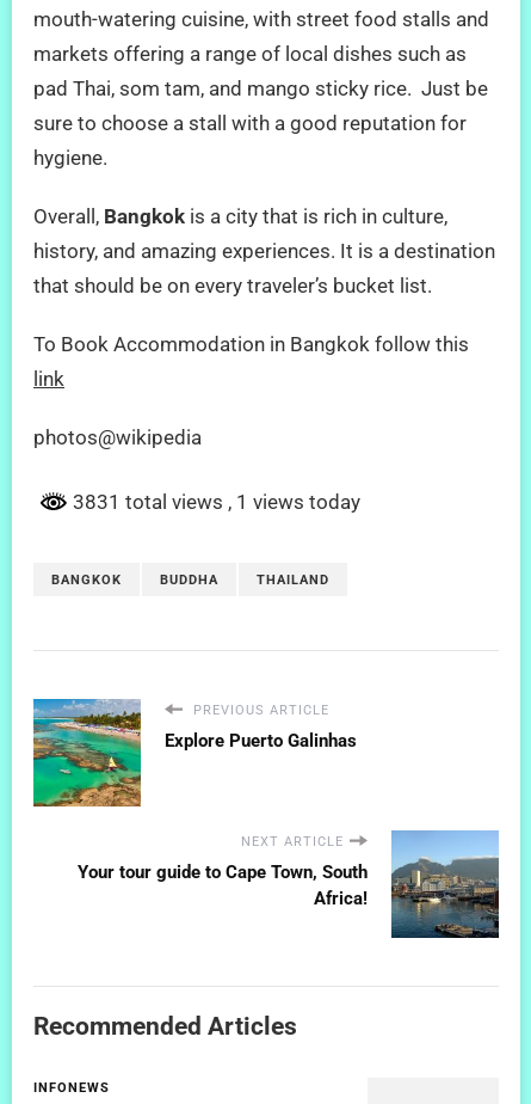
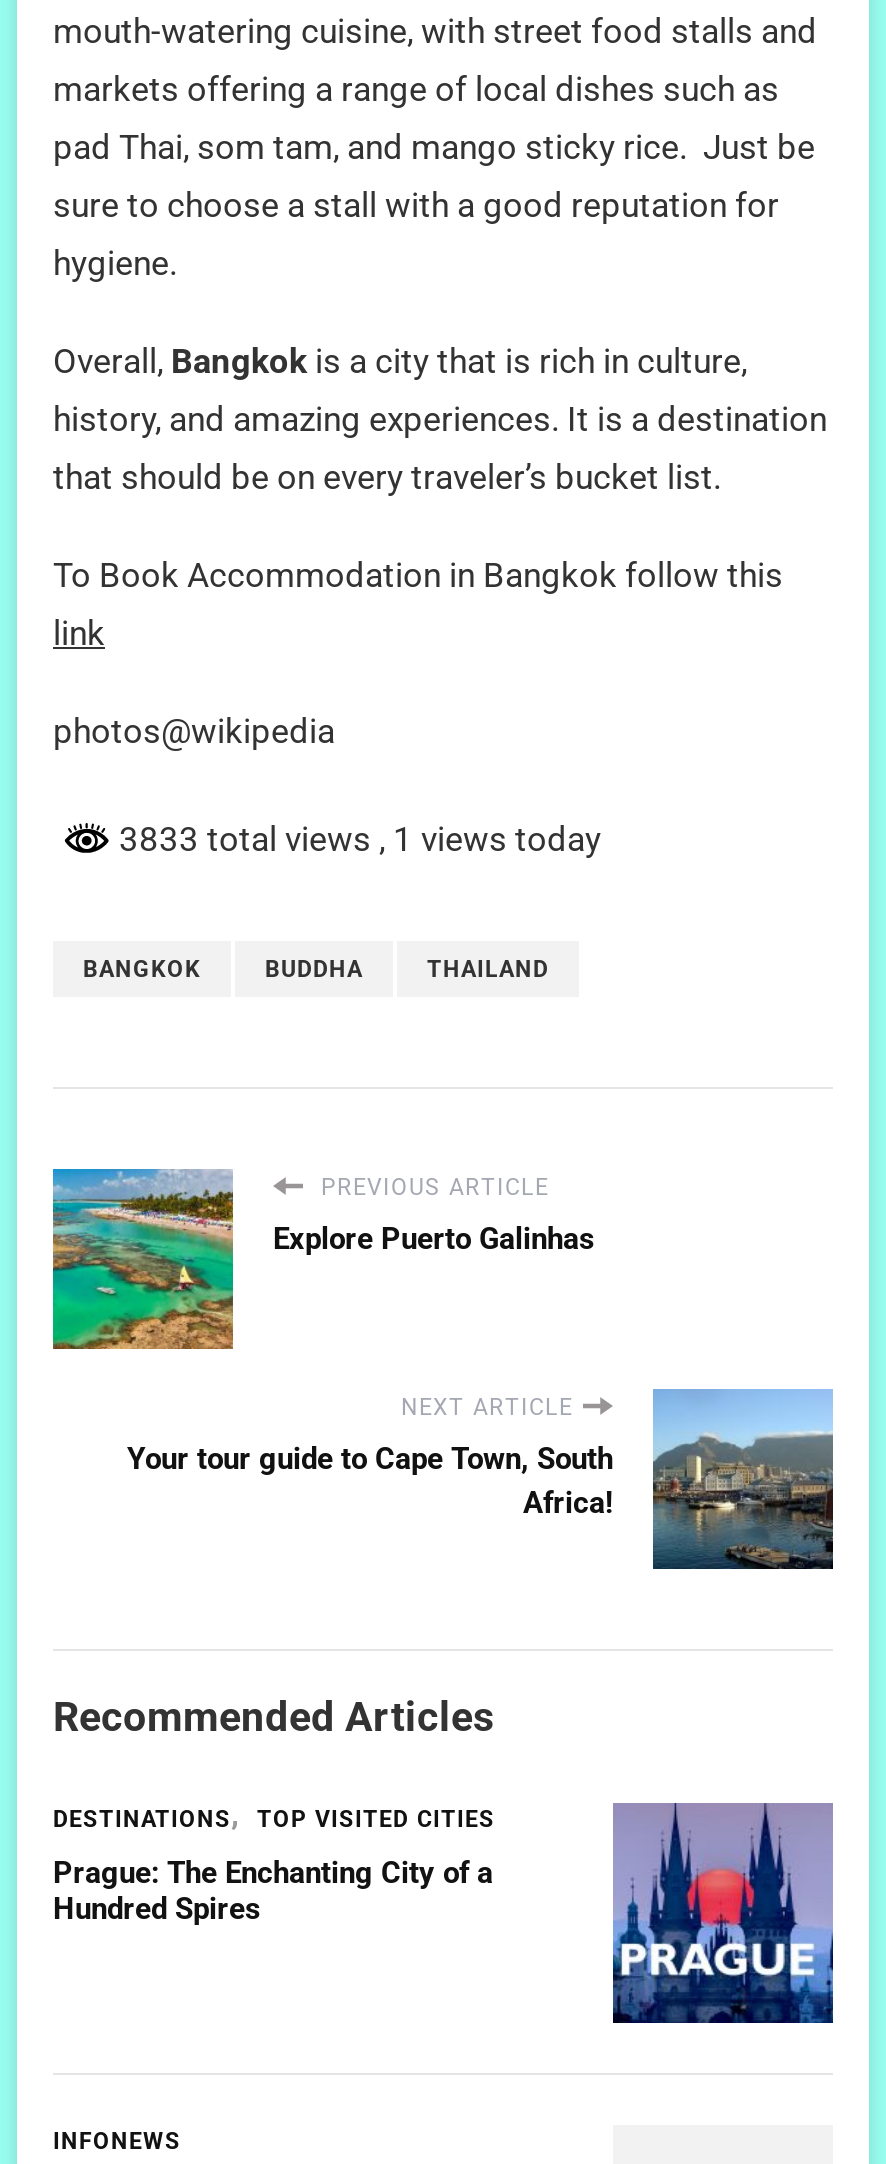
[68,489,360,513] 3831 total views, 1 views today -> [111,818,601,858] 3833 total views, 1 views today
none -> [53,1804,495,1926] DESTINATIONS | TOP VISITED CITIES | Prague: The Enchanting City of a | Hundred Spires
none -> [611,1801,835,2025] [image]

